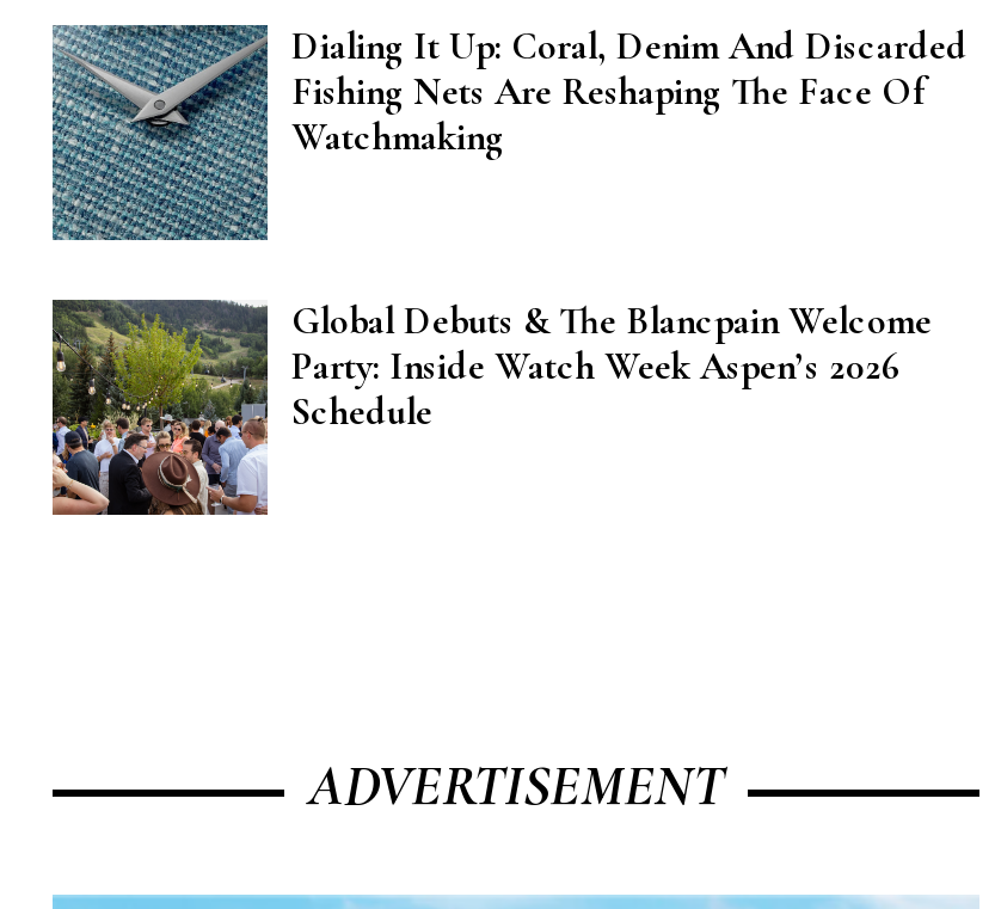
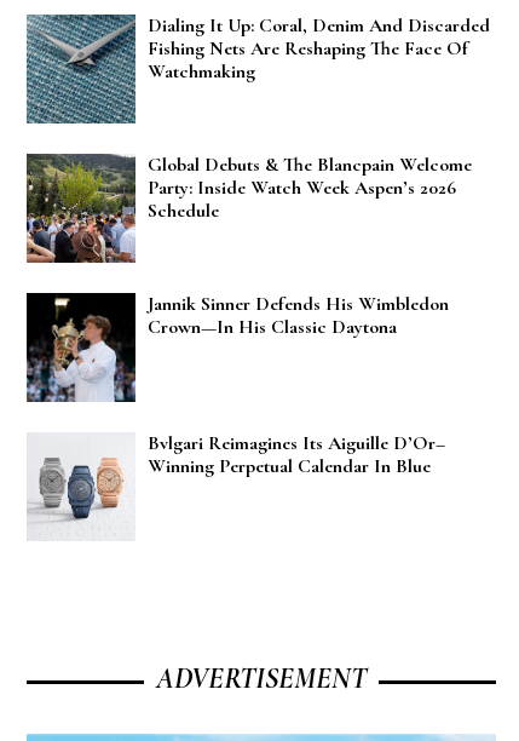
none -> [25,292,449,402] [image] | Jannik Sinner Defends His Wimbledon | Crown—In His Classic Daytona
none -> [28,431,445,541] [image] | Bvlgari Reimagines Its Aiguille D’Or– | Winning Perpetual Calendar In Blue

